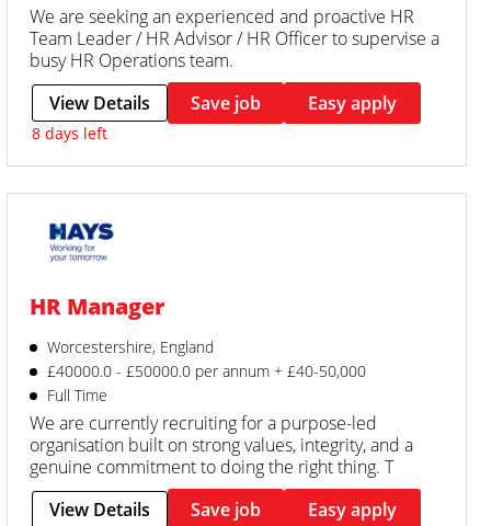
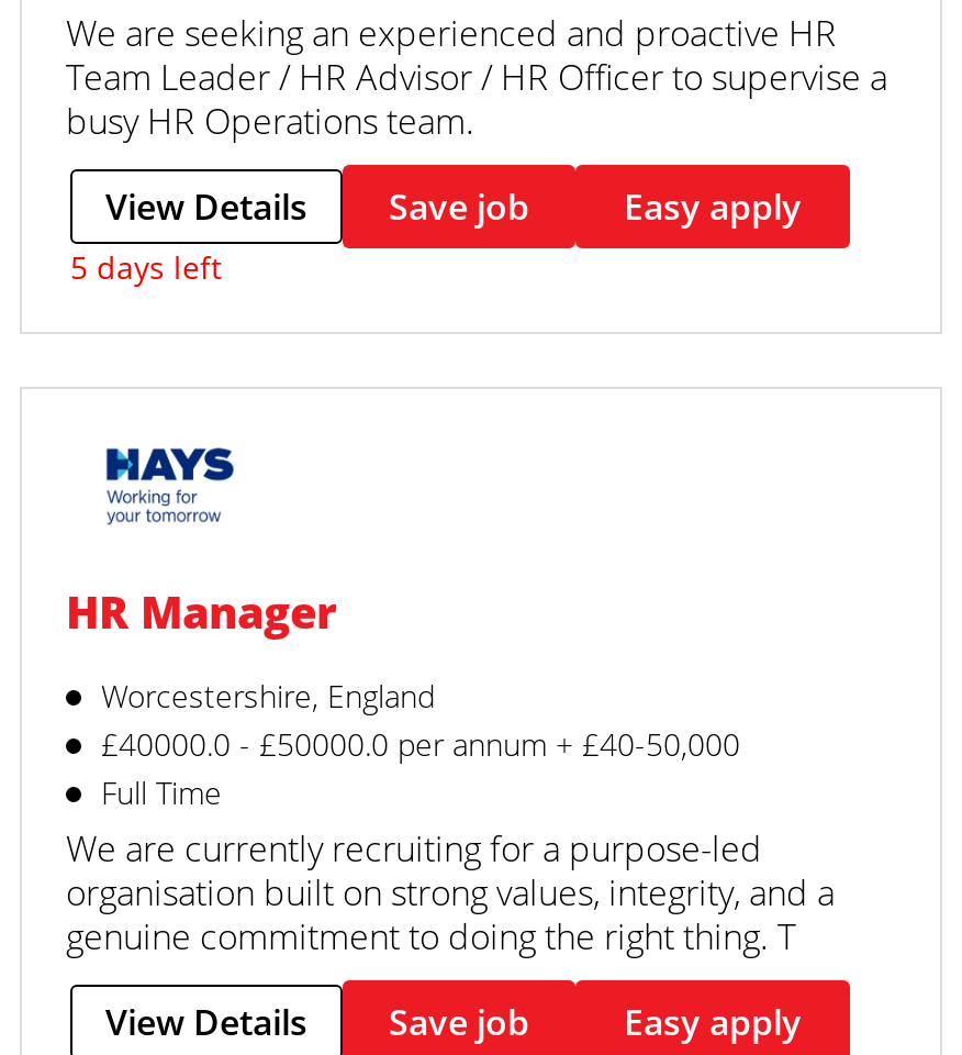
[32,122,107,143] 8 days left -> [70,246,222,287] 5 days left

